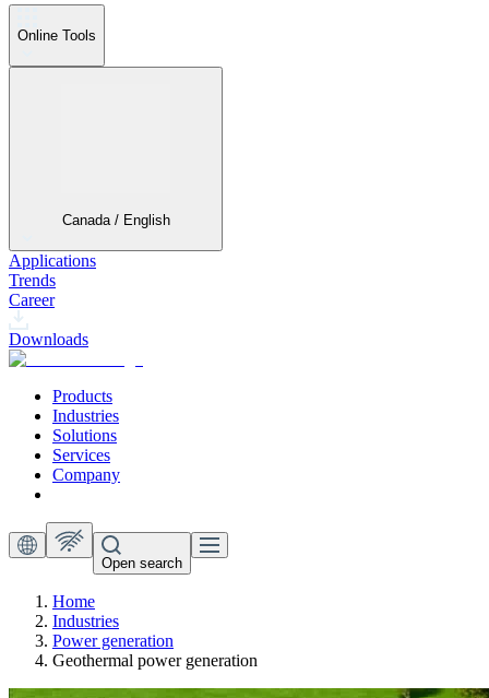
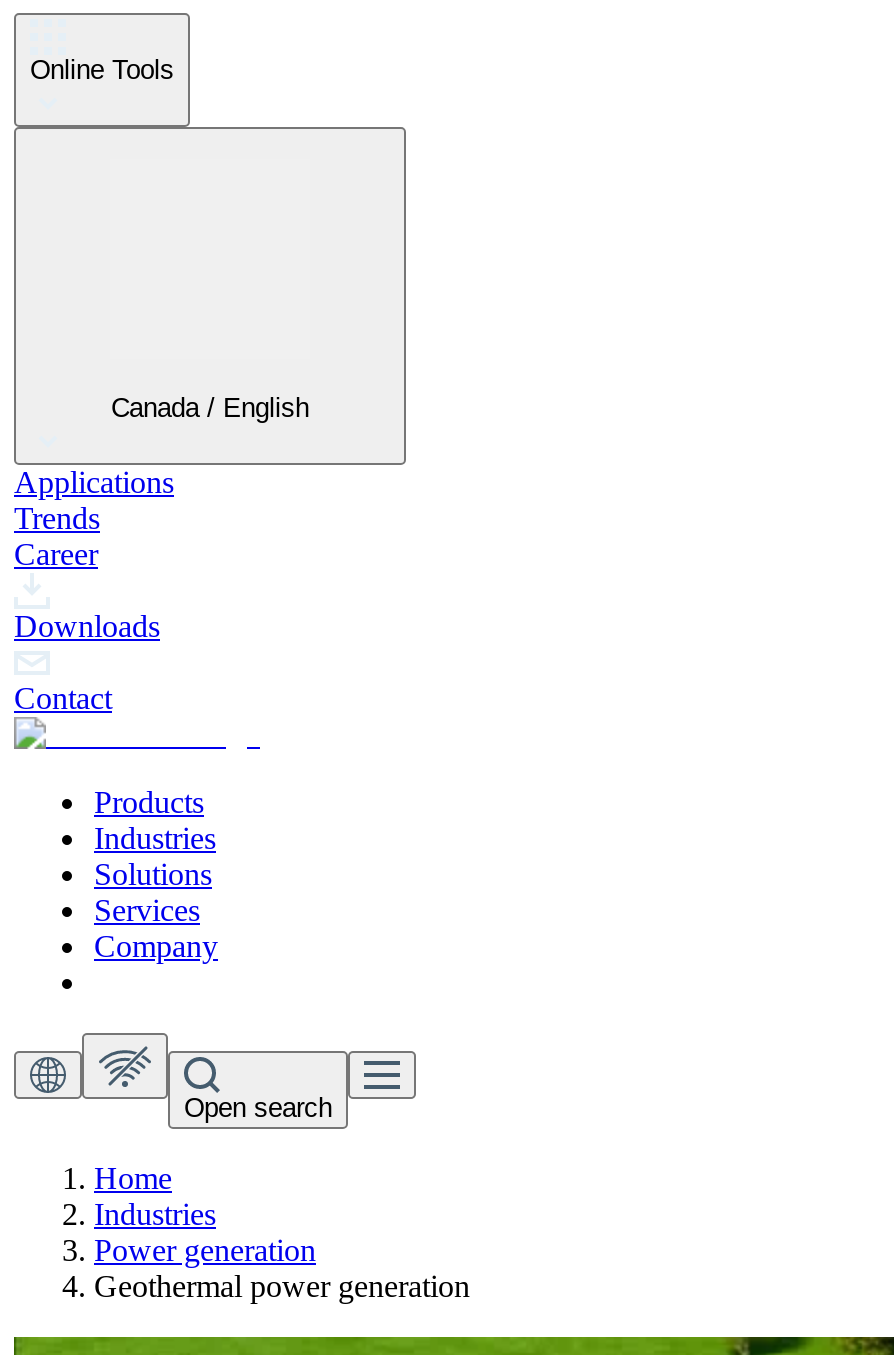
none -> [14,680,112,714] Contact

